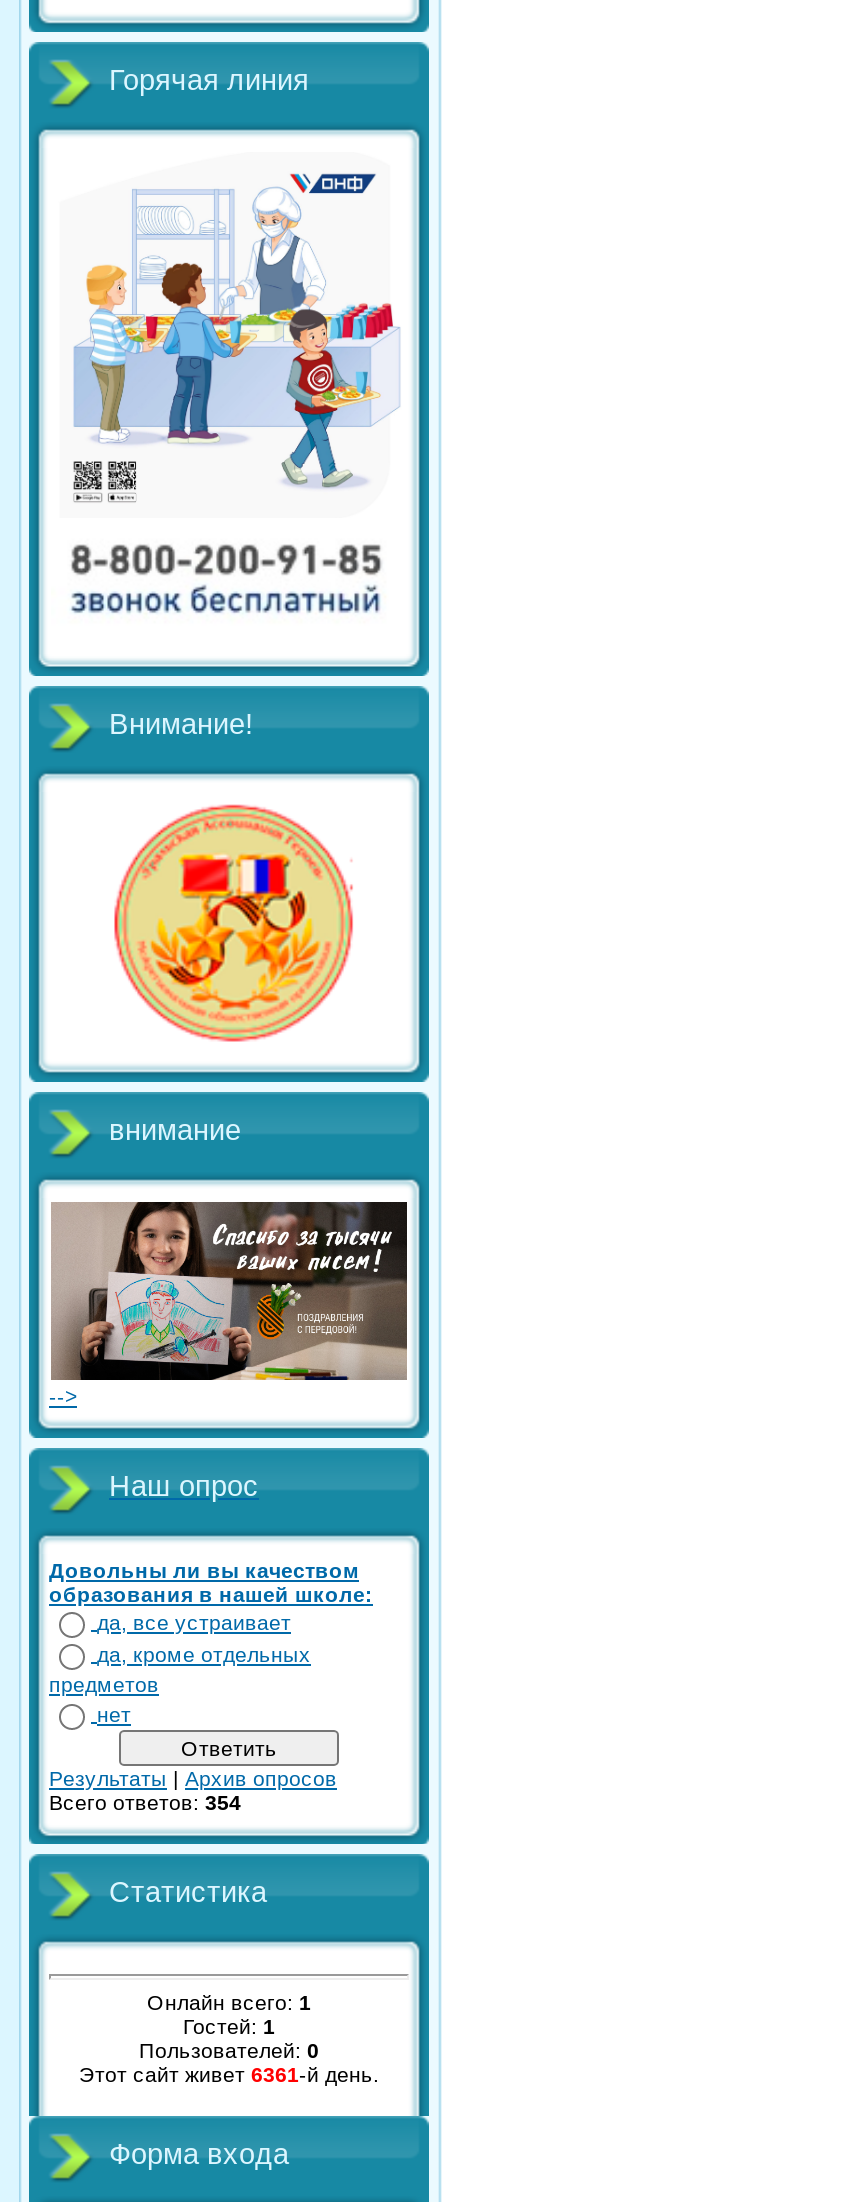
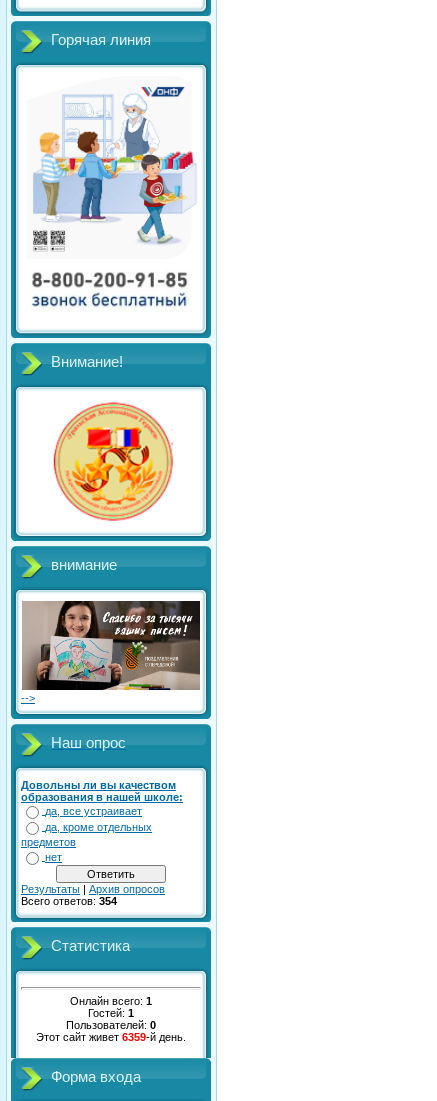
[79,2062,379,2086] Этот сайт живет 6361-й день. -> [36,1031,186,1043] Этот сайт живет 6359-й день.

